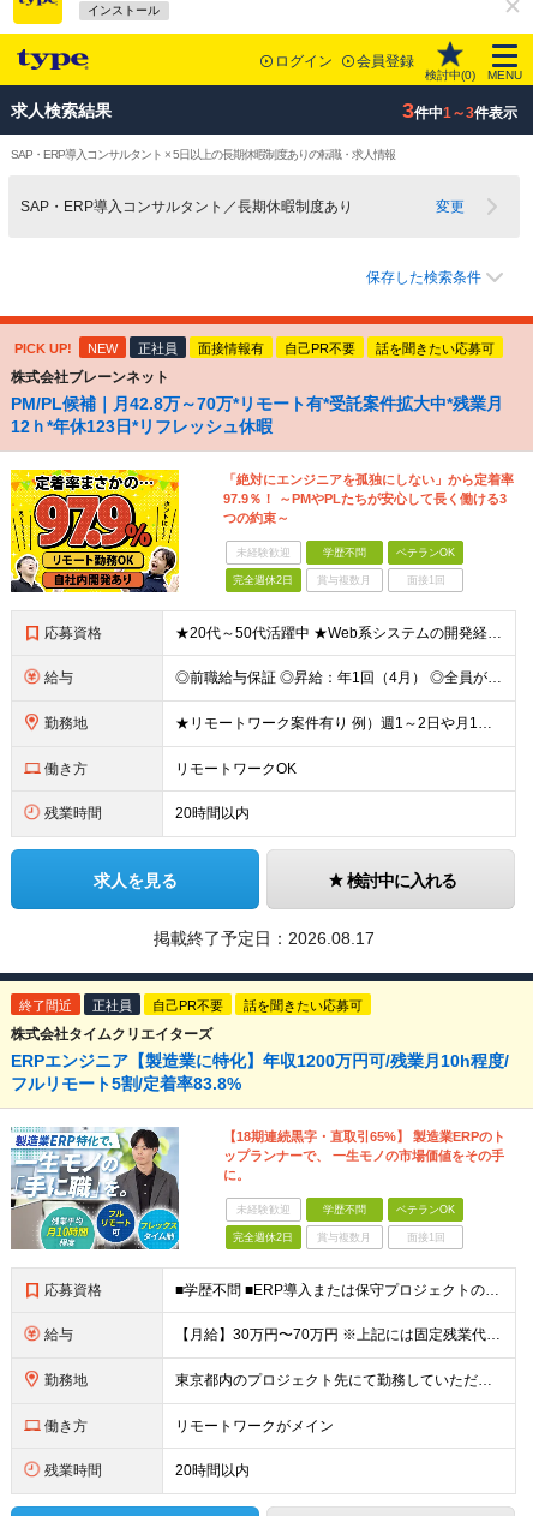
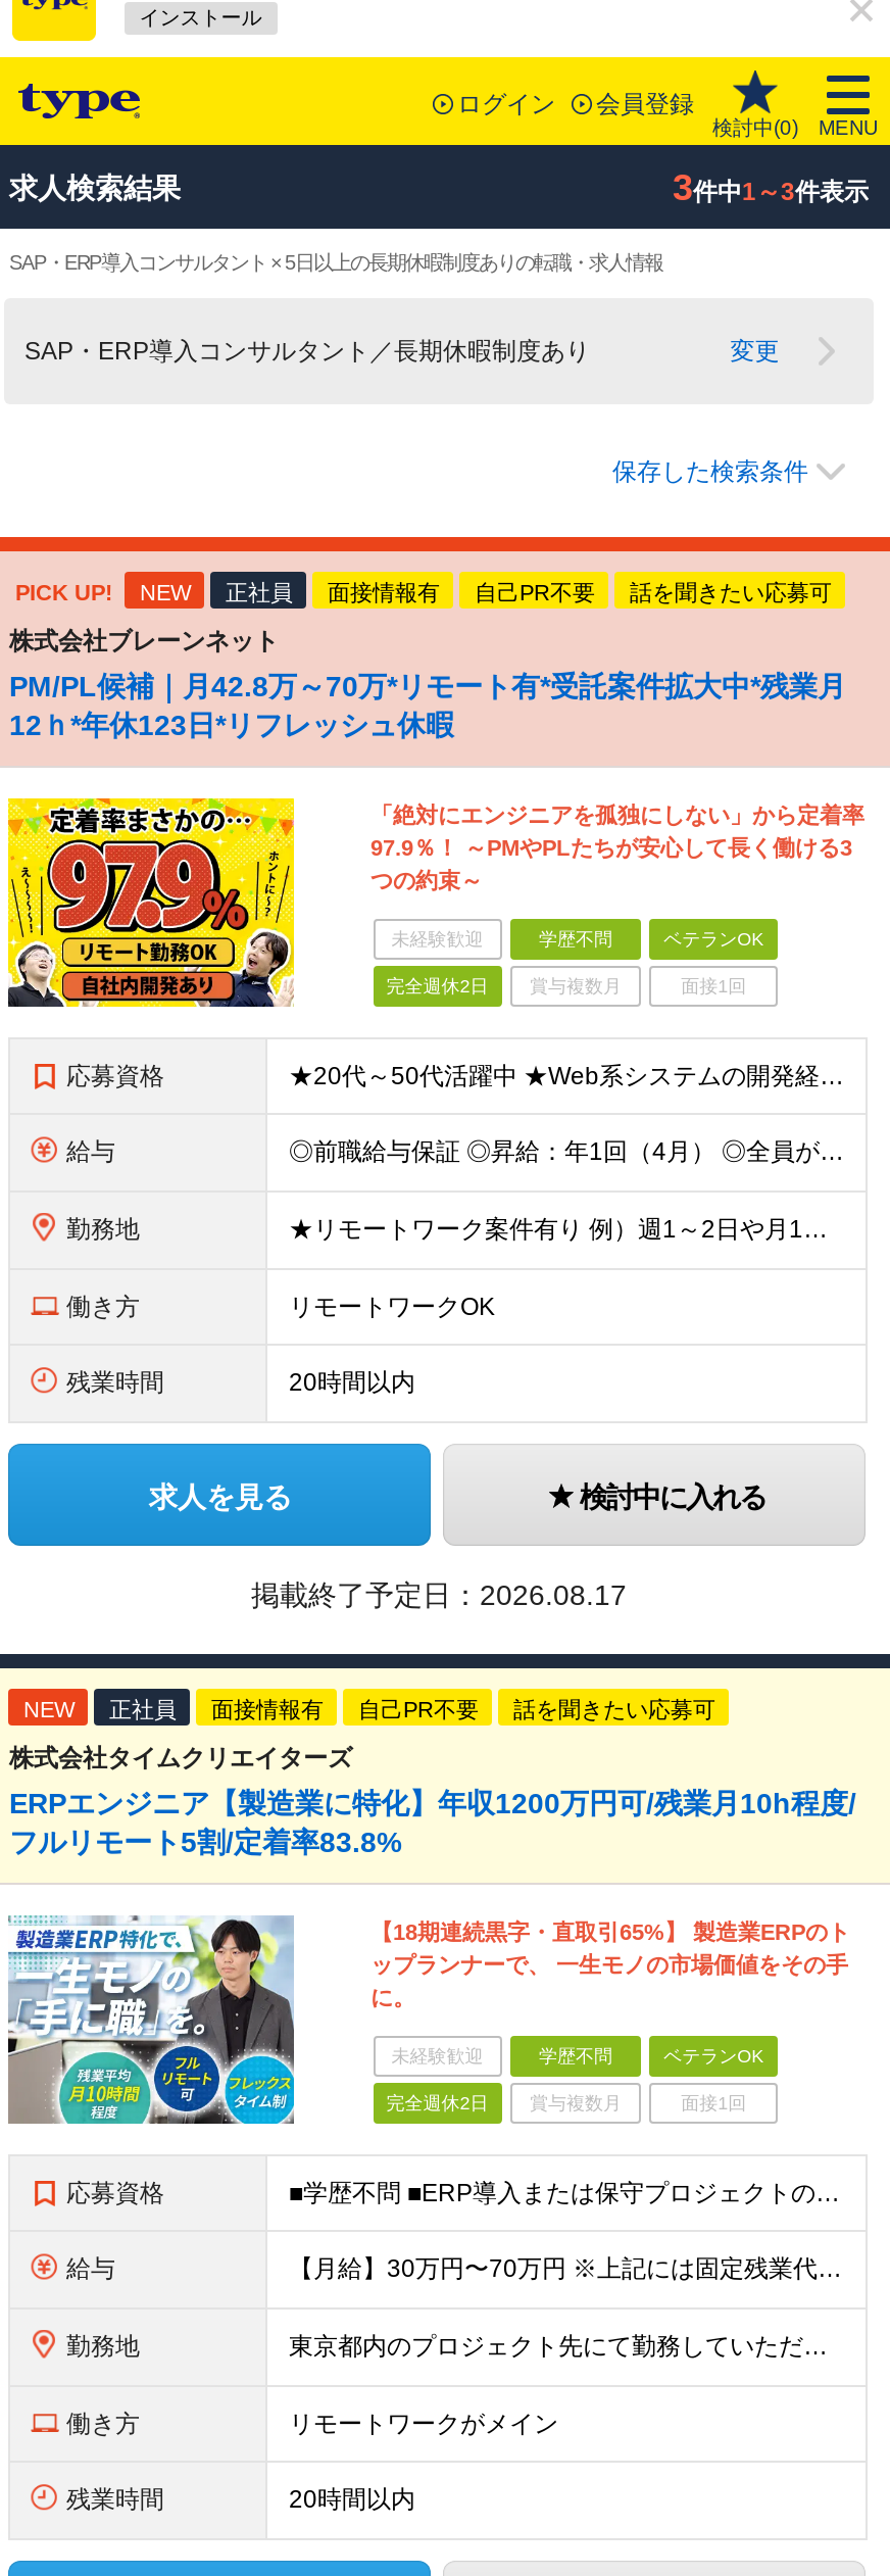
[20,998,73,1013] 終了間近 -> [23,1697,74,1721] NEW
none -> [211,1697,323,1721] 面接情報有

